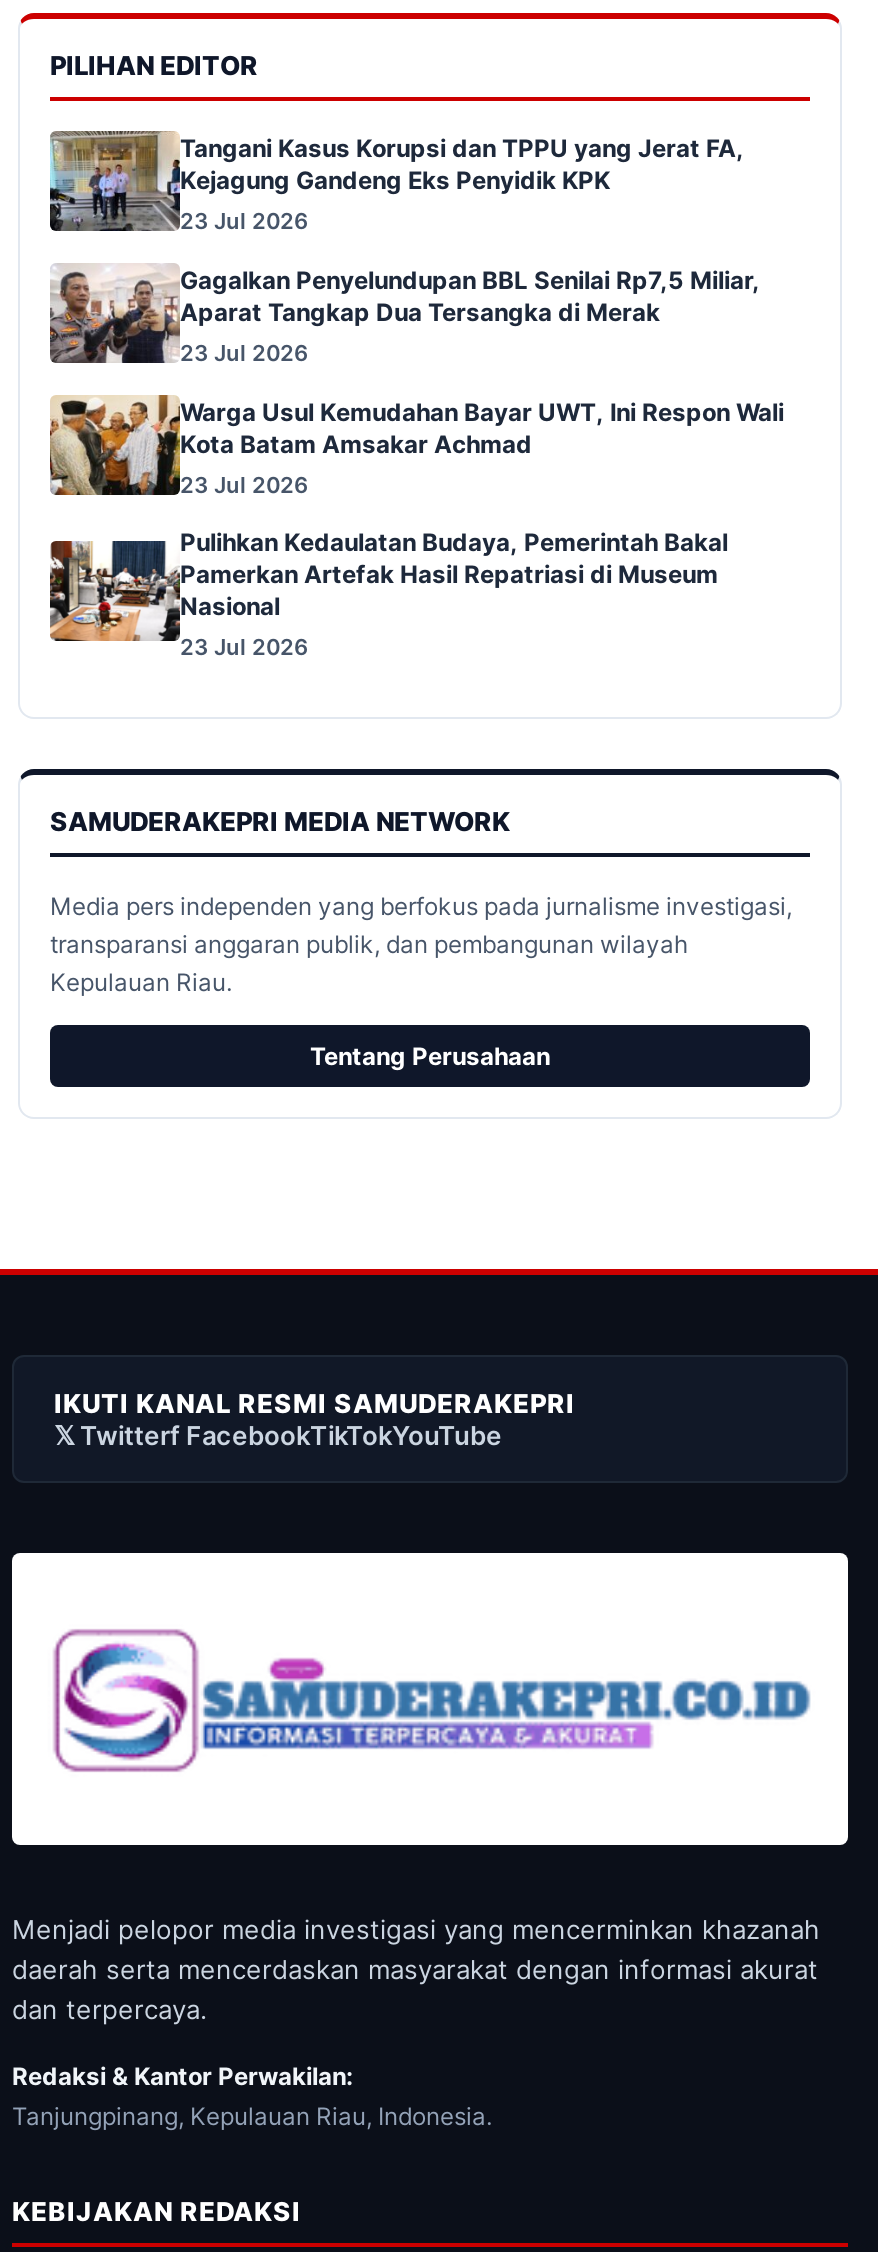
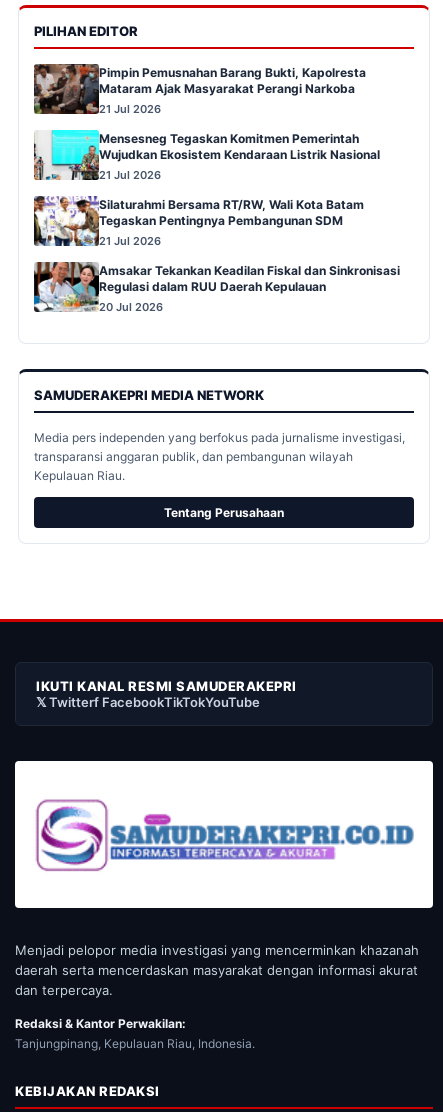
[50,131,744,234] [image] | Tangani Kasus Korupsi dan TPPU yang Jerat FA, | Kejagung Gandeng Eks Penyidik KPK | 23 Jul 2026 -> [34,64,366,116] [image] | Pimpin Pemusnahan Barang Bukti, Kapolresta | Mataram Ajak Masyarakat Perangi Narkoba | 21 Jul 2026
[52,263,760,366] [image] | Gagalkan Penyelundupan BBL Senilai Rp7,5 Miliar, | Aparat Tangkap Dua Tersangka di Merak | 23 Jul 2026 -> [34,129,380,182] [image] | Mensesneg Tegaskan Komitmen Pemerintah | Wujudkan Ekosistem Kendaraan Listrik Nasional | 21 Jul 2026
[50,395,784,498] [image] | Warga Usul Kemudahan Bayar UWT, Ini Respon Wali | Kota Batam Amsakar Achmad | 23 Jul 2026 -> [34,195,364,248] [image] | Silaturahmi Bersama RT/RW, Wali Kota Batam | Tegaskan Pentingnya Pembangunan SDM | 21 Jul 2026
[48,526,728,660] [image] | Pulihkan Kedaulatan Budaya, Pemerintah Bakal | Pamerkan Artefak Hasil Repatriasi di Museum | Nasional | 23 Jul 2026 -> [33,261,400,314] [image] | Amsakar Tekankan Keadilan Fiskal dan Sinkronisasi | Regulasi dalam RUU Daerah Kepulauan | 20 Jul 2026

